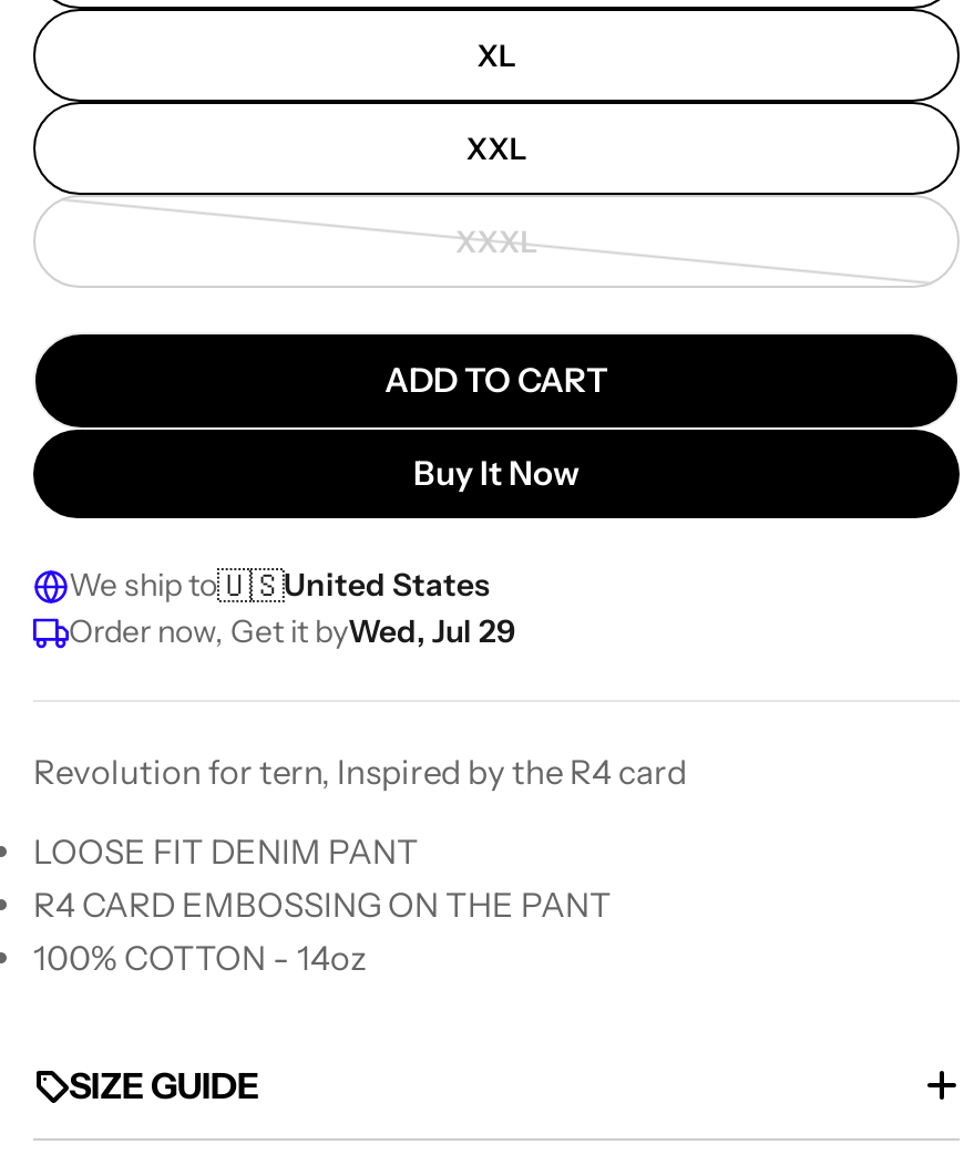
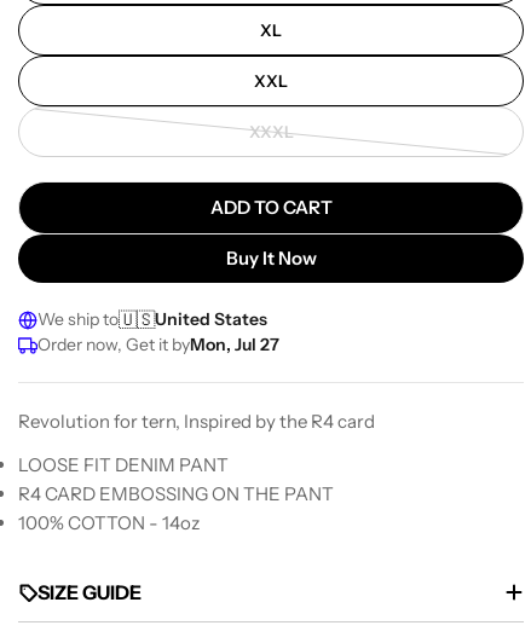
[69,611,516,651] Order now, Get it byWed, Jul 29 -> [37,334,279,355] Order now, Get it byMon, Jul 27

